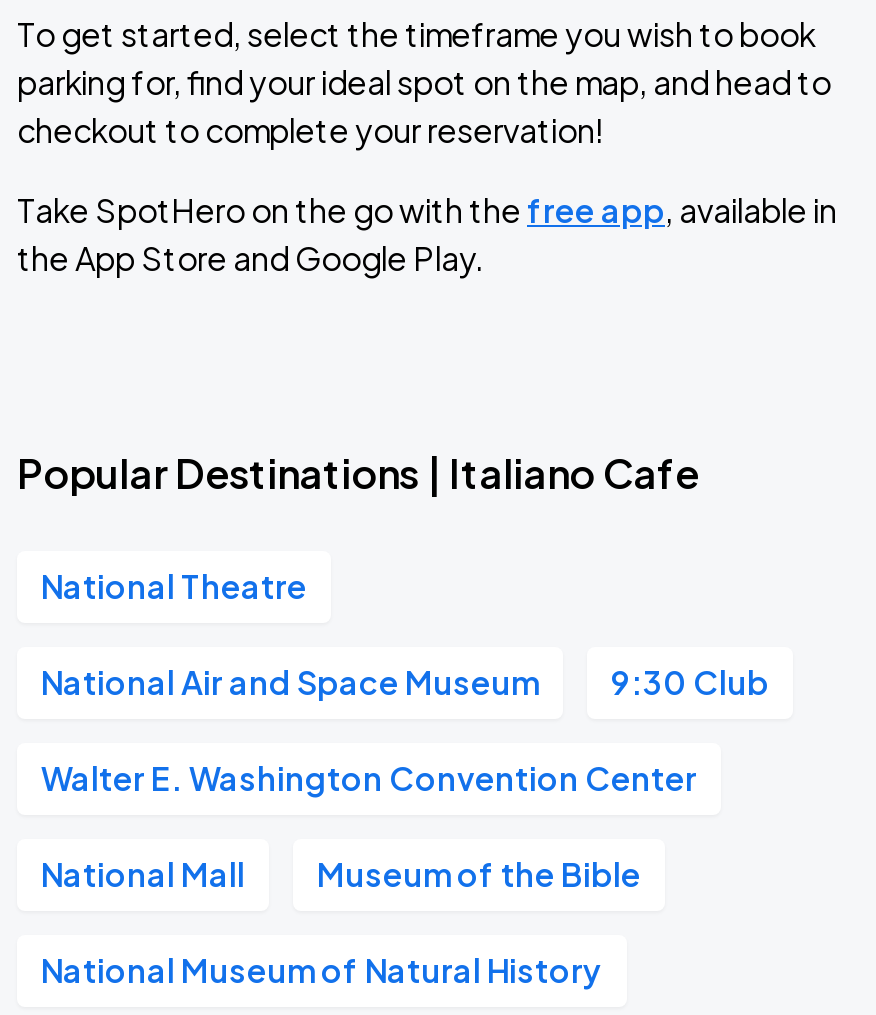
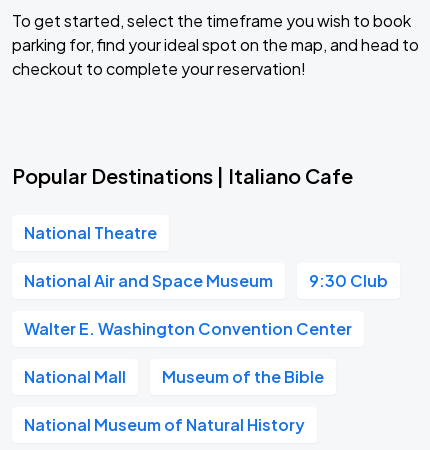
[17,189,837,279] Take SpotHero on the go with the free app, available in | the App Store and Google Play. -> none

